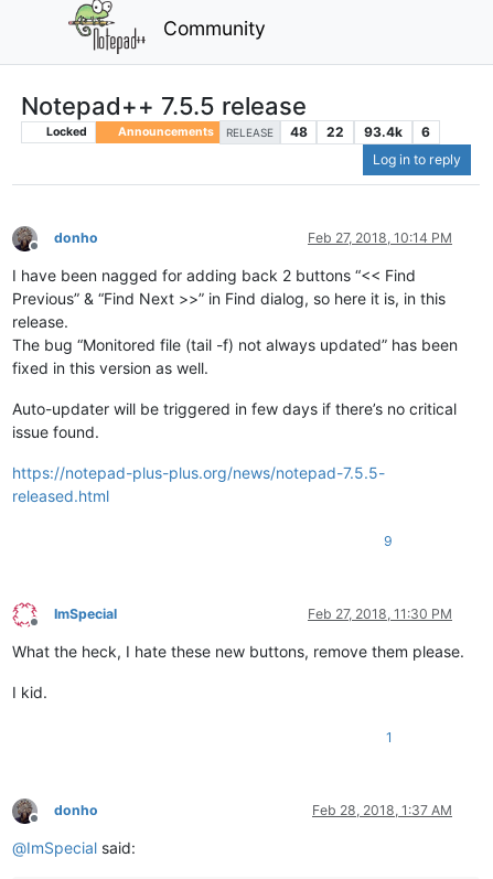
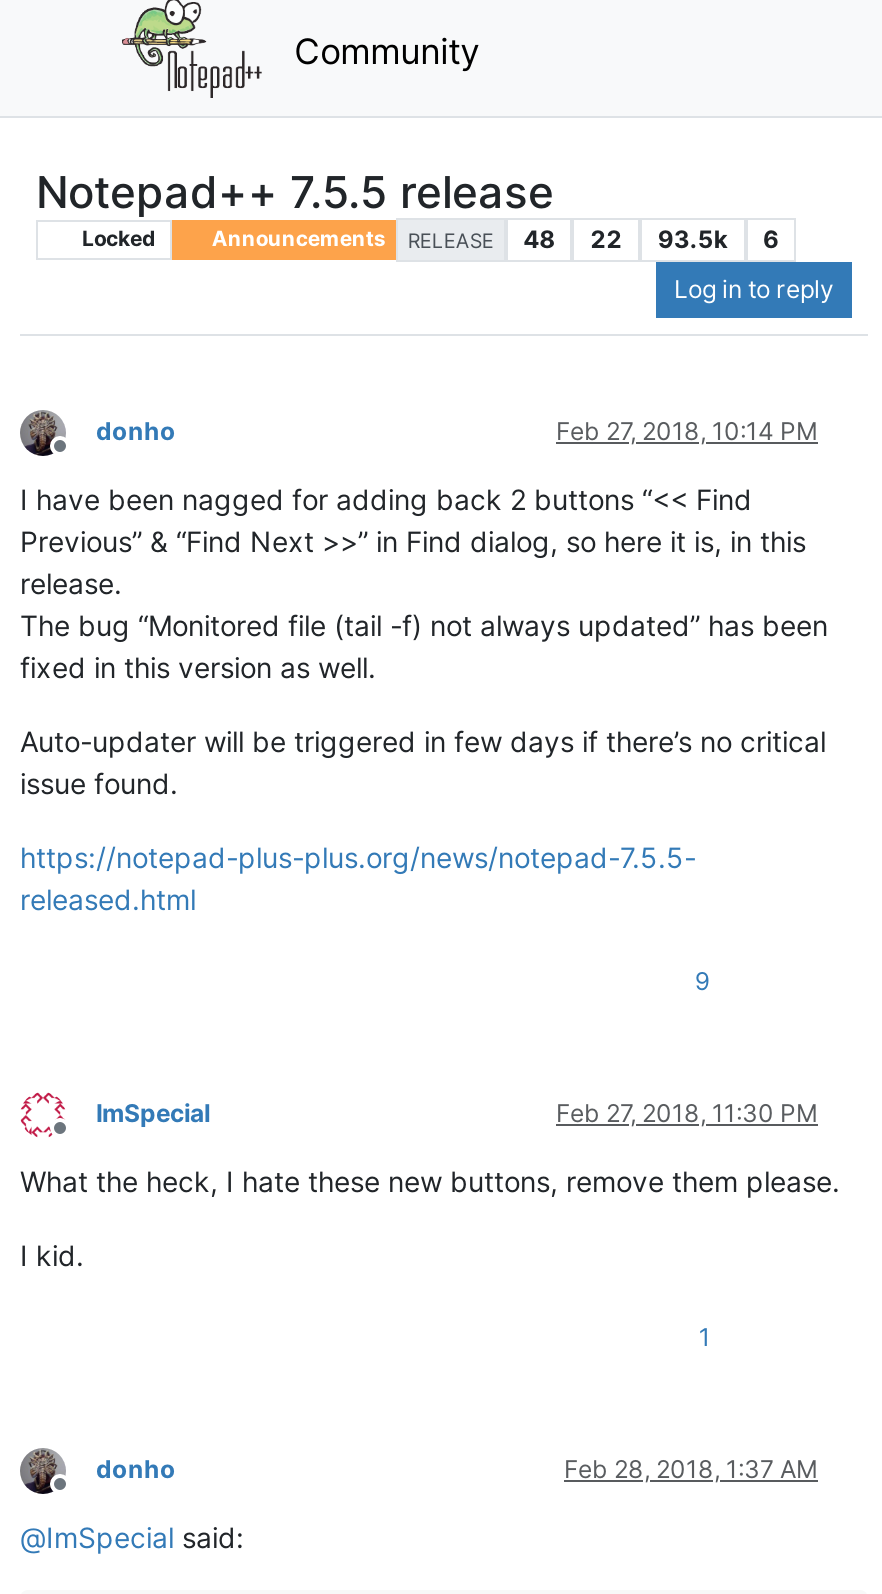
[44,123,431,140] Locked Announcements RELEASE 48 22 93.4k 6 -> [78,224,779,254] Locked Announcements RELEASE 48 22 93.5k 6

